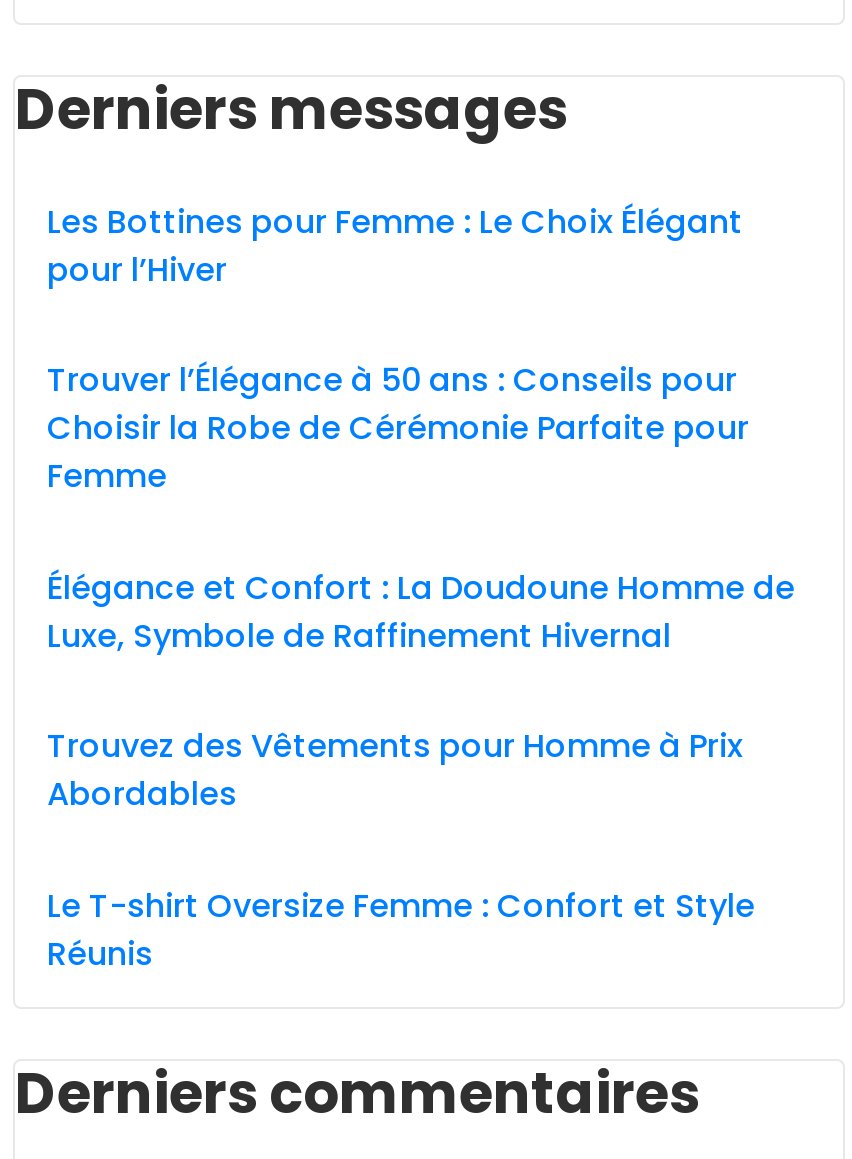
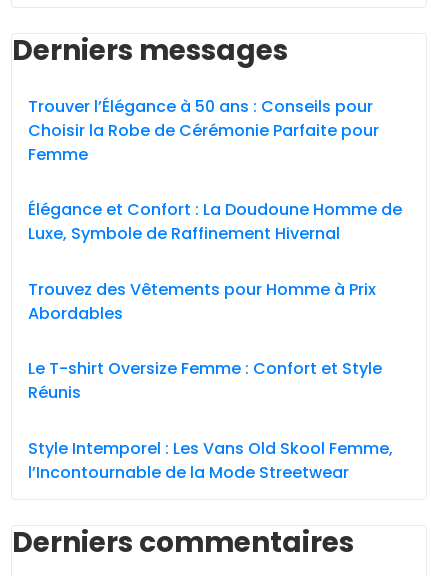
[47,198,743,292] Les Bottines pour Femme : Le Choix Élégant | pour l’Hiver -> none
moved [47,357,795,976] -> [28,94,402,404]: Trouver l’Élégance à 50 ans : Conseils pour | Choisir la Robe de Cérémonie Parfaite pour | Femme | ... | Le T-shirt Oversize Femme : Confort et Style | Réunis
none -> [28,436,393,483] Style Intemporel : Les Vans Old Skool Femme, | l’Incontournable de la Mode Streetwear

